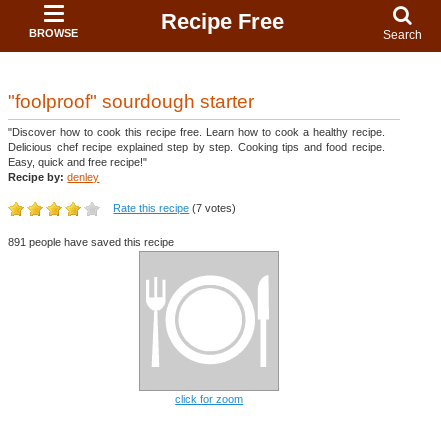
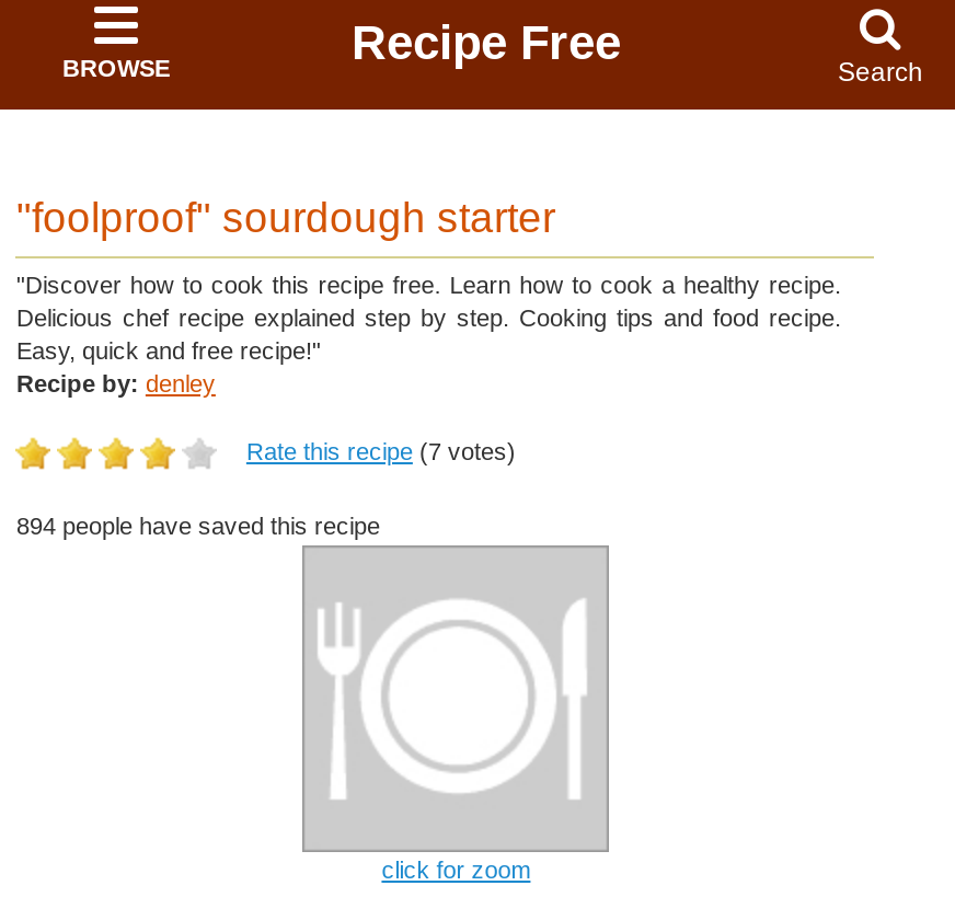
[8,236,174,248] 891 people have saved this recipe -> [16,513,380,539] 894 people have saved this recipe

